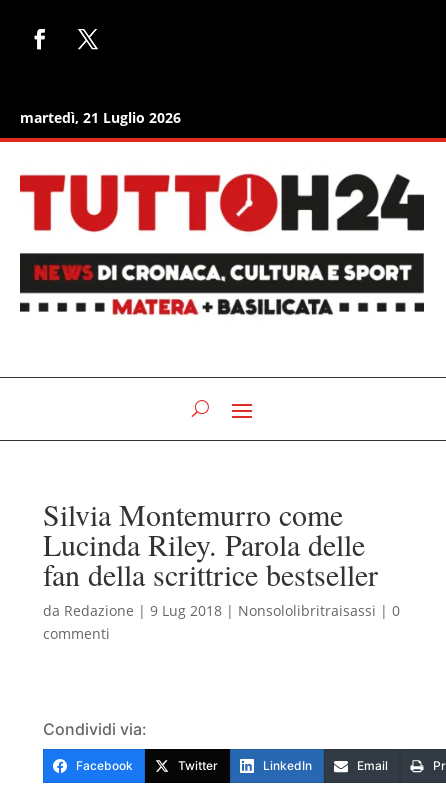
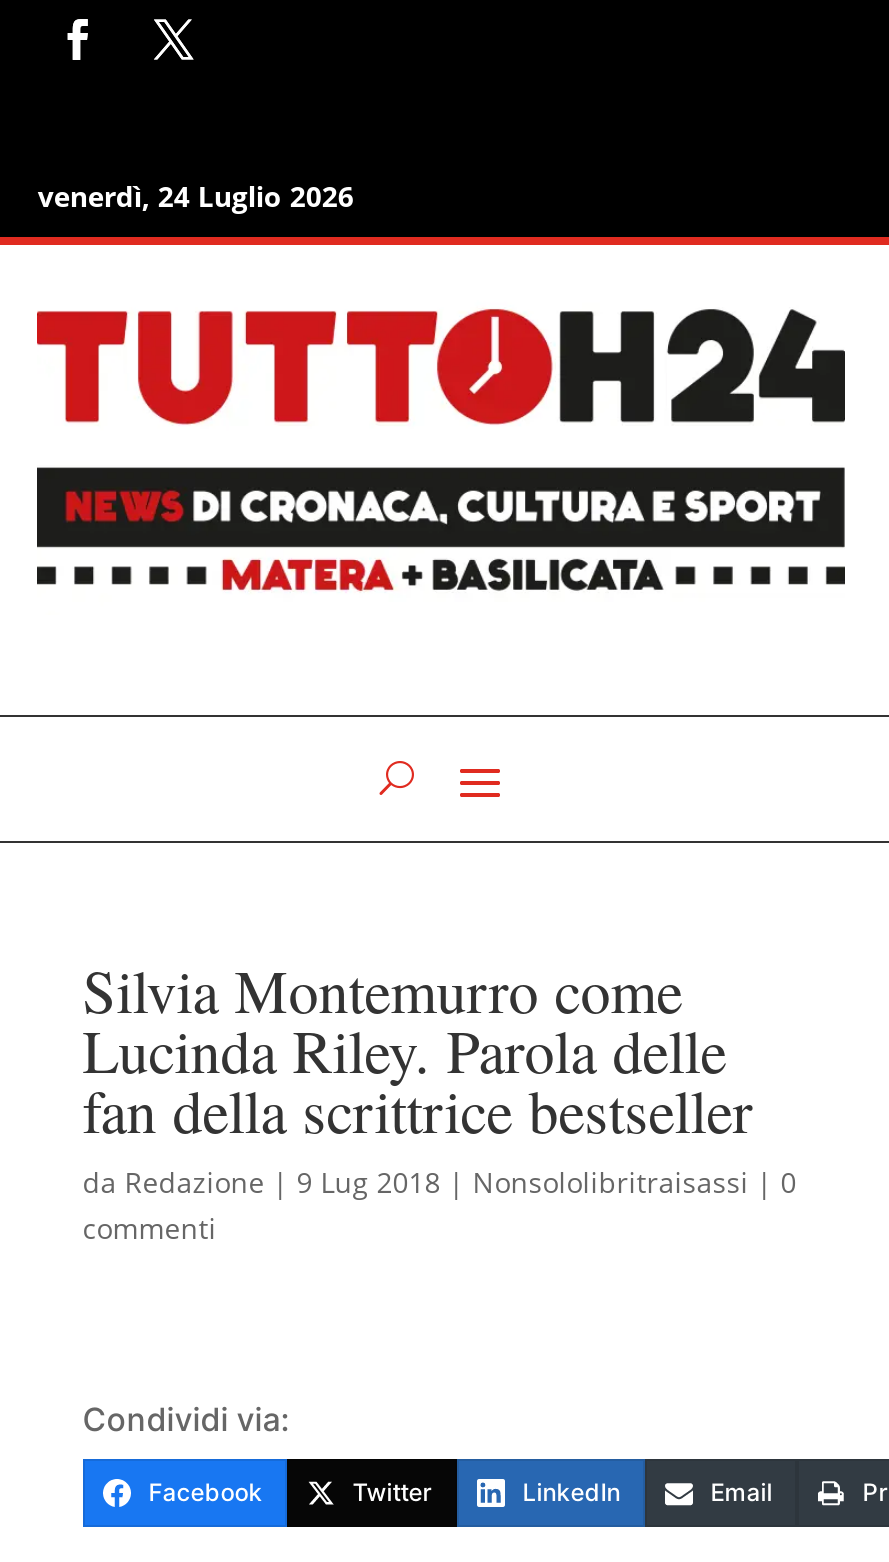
[20,108,181,127] martedì, 21 Luglio 2026 -> [38,177,354,215] venerdì, 24 Luglio 2026

